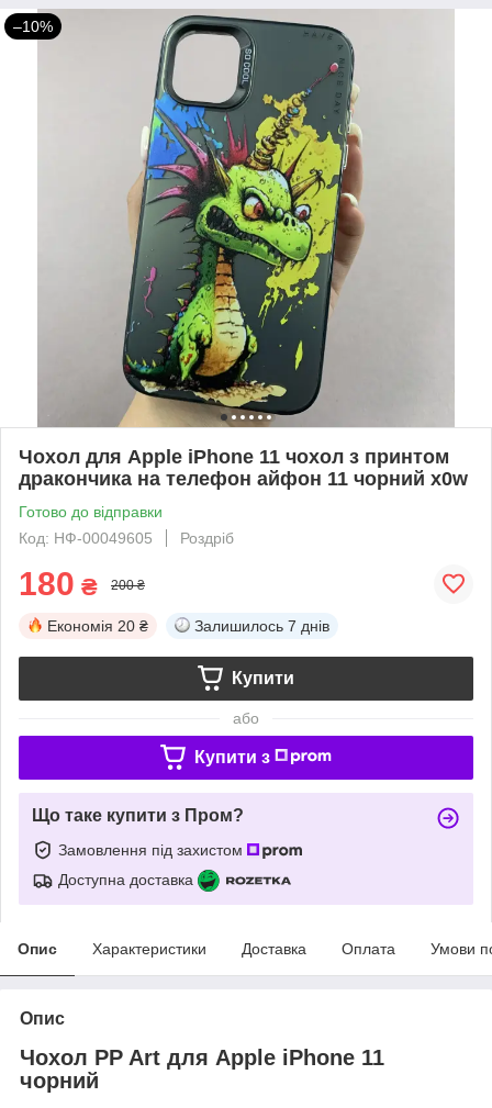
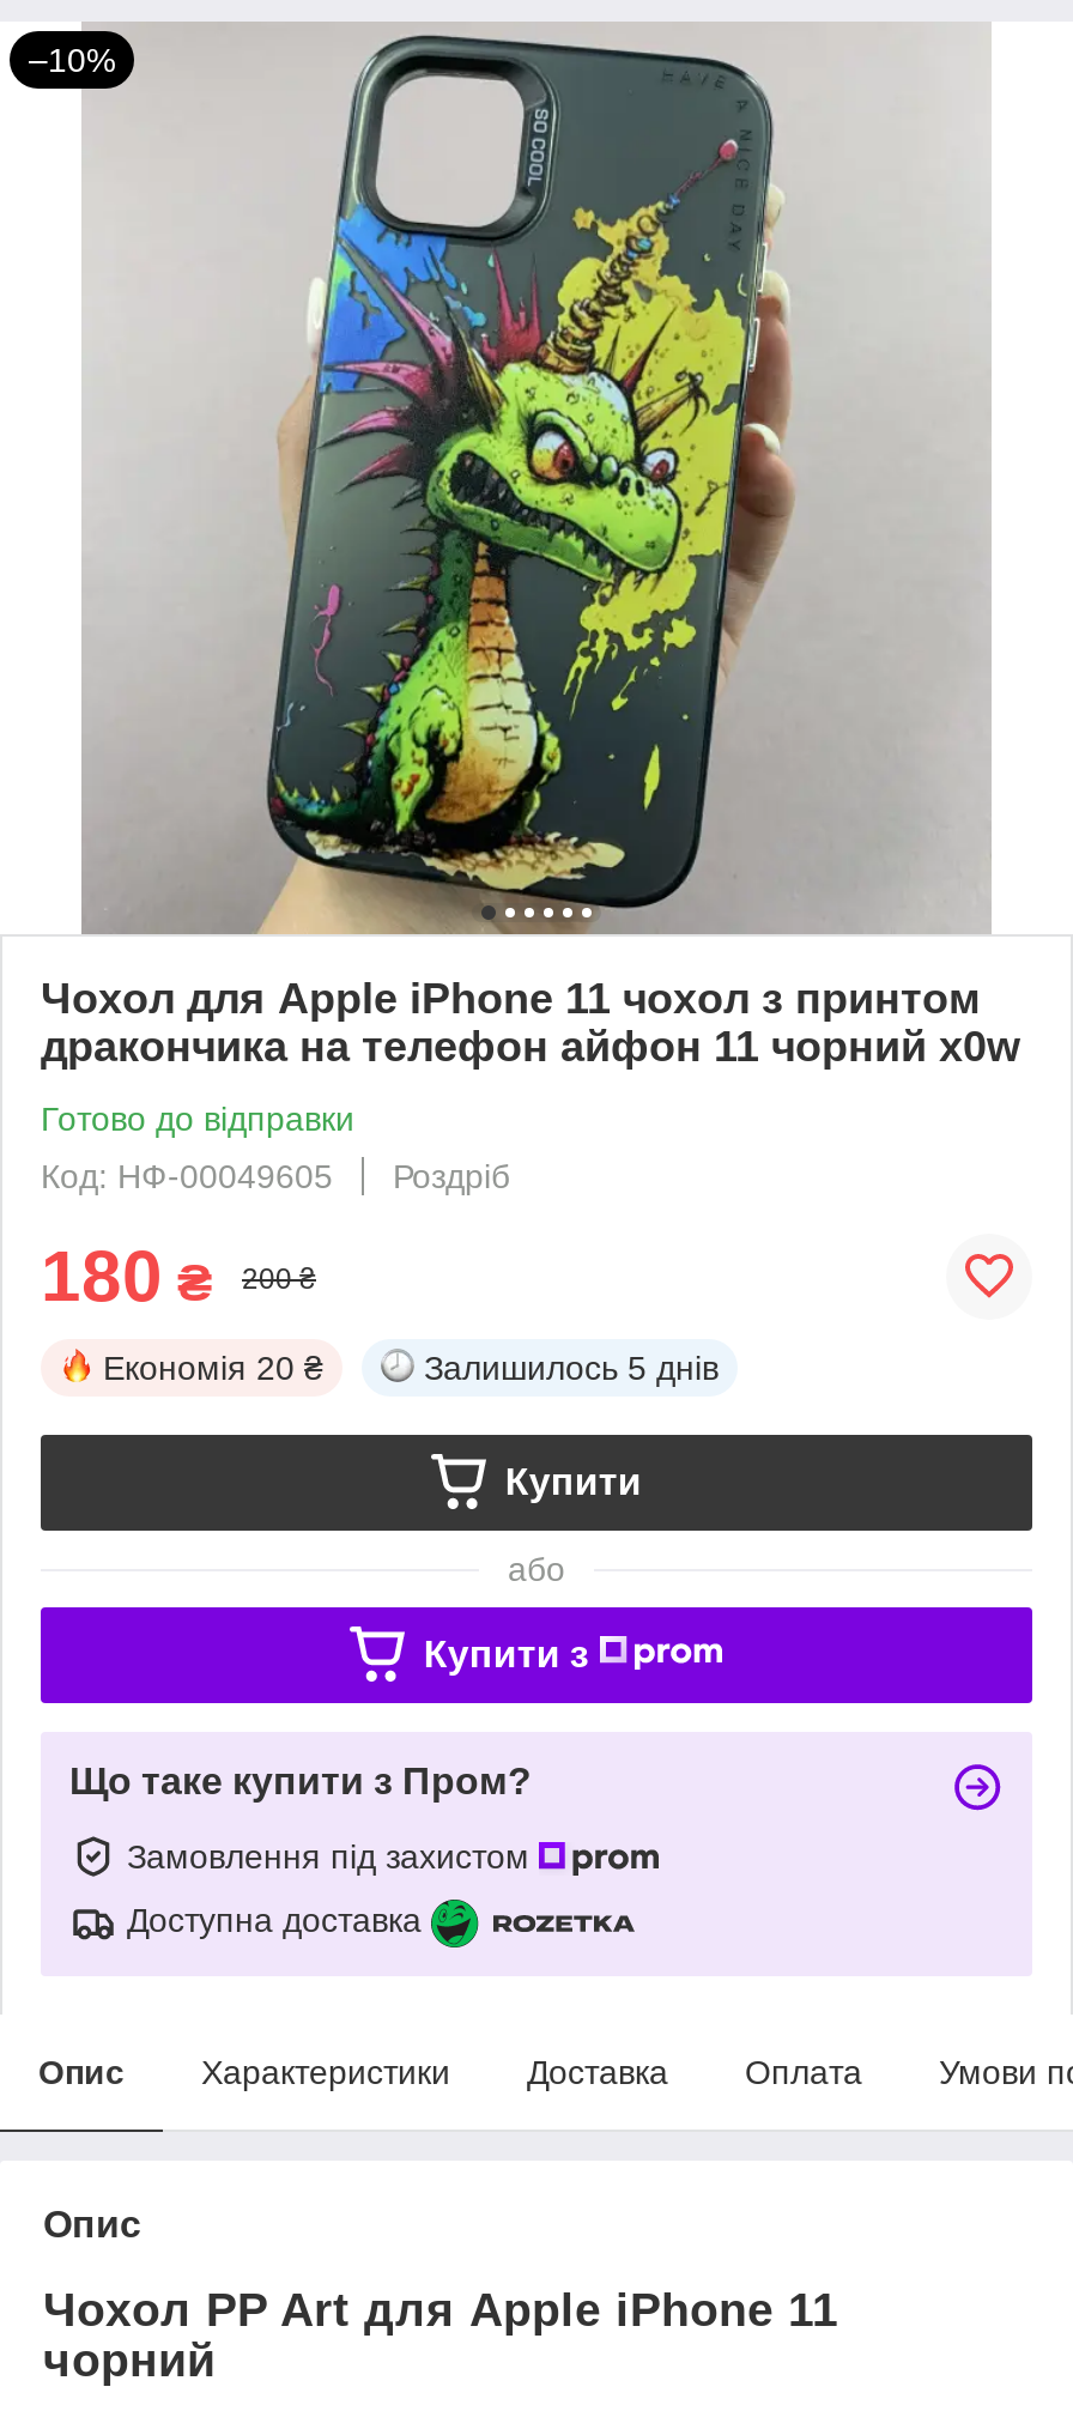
[194,617,329,634] Залишилось 7 днів -> [424,1348,719,1386] Залишилось 5 днів

